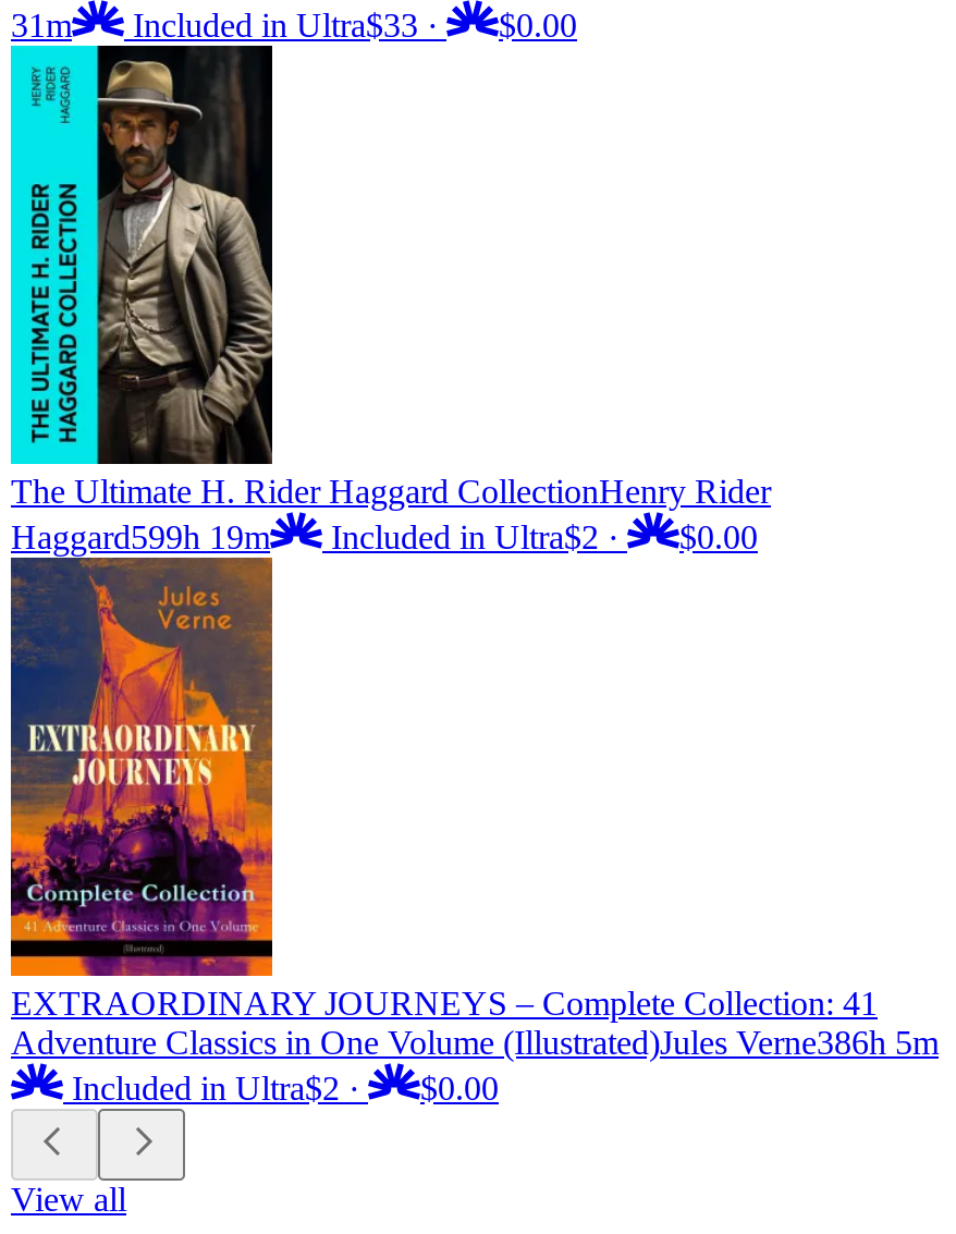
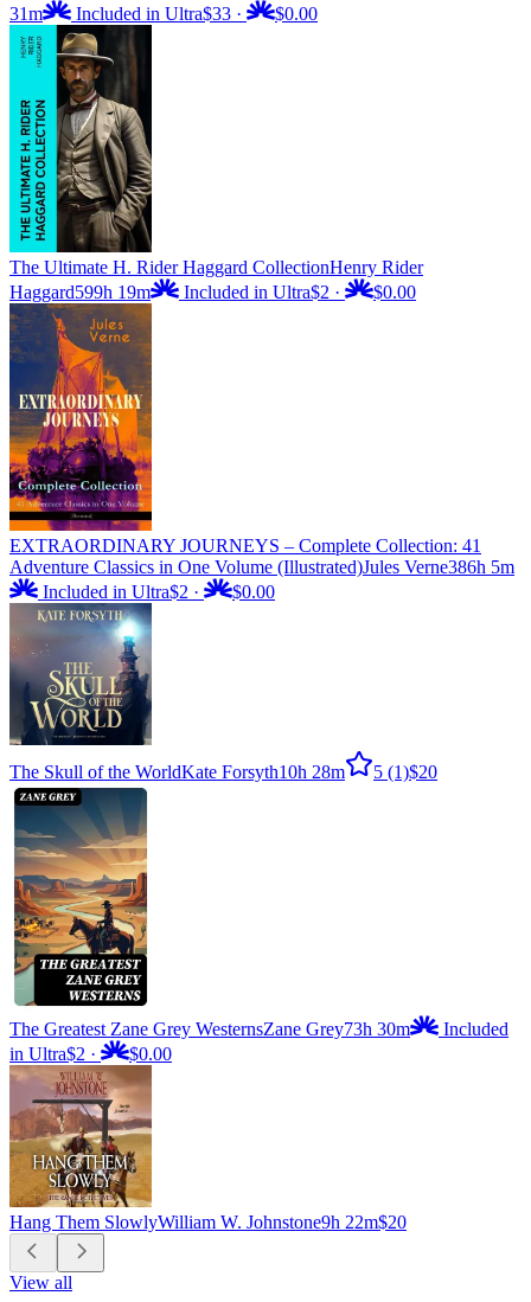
none -> [8,603,437,781] [image] | The Skull of the WorldKate Forsyth 10h 28m | 5 (1) $20
none -> [8,1072,407,1232] [image] | Hang Them SlowlyWilliam W. Johnstone9h 22m$20
none -> [9,790,508,1063] [image] | The Greatest Zane Grey WesternsZane Grey73h 30m | Included | in Ultra$2 · | $0.00

